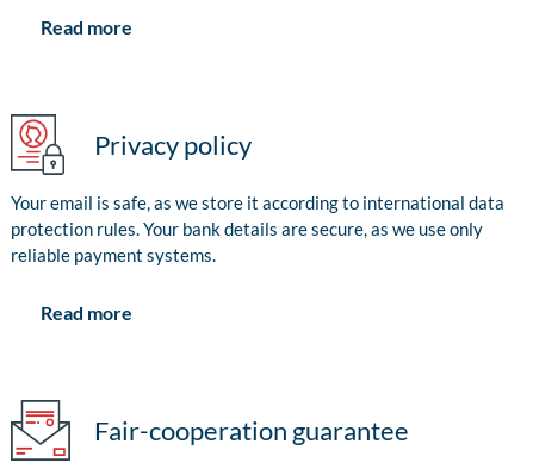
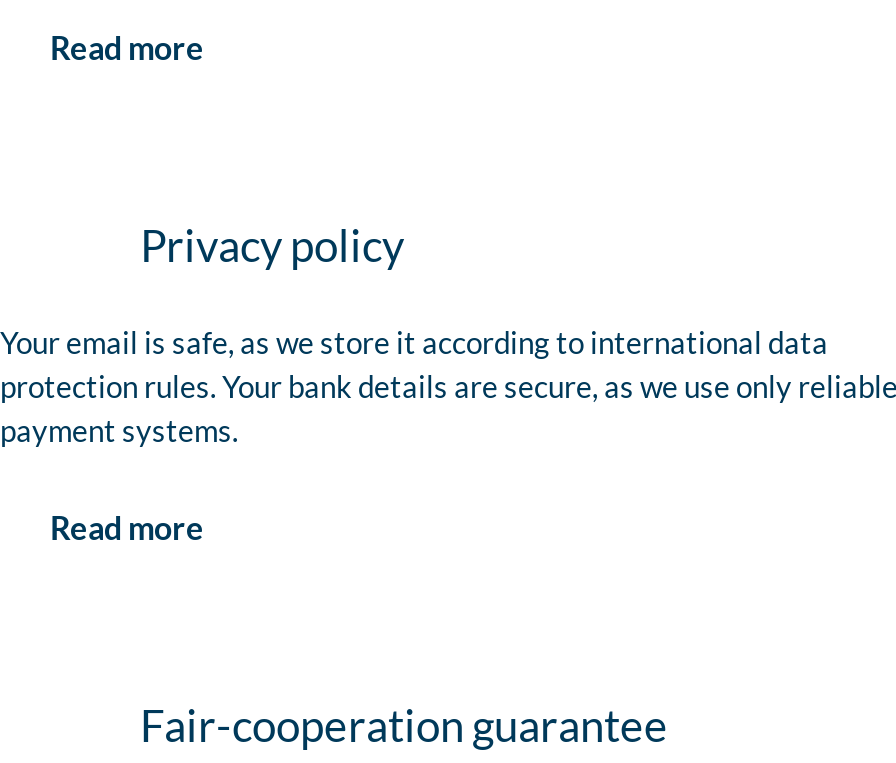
[10,113,66,176] [image] -> none
[10,399,72,462] [image] -> none

